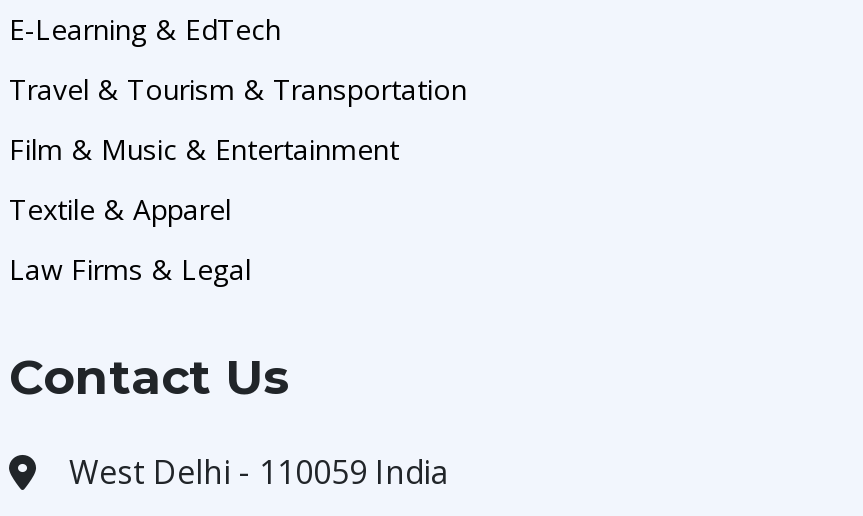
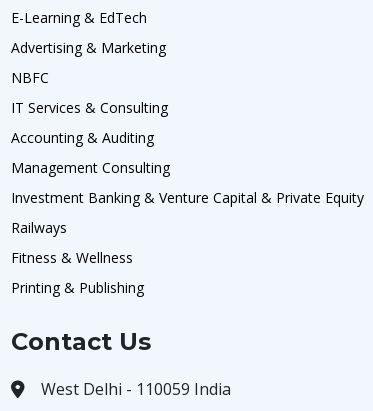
[9,69,467,287] Travel & Tourism & Transportation | Film & Music & Entertainment | Textile & Apparel | Law Firms & Legal -> [11,38,364,297] Advertising & Marketing | NBFC | IT Services & Consulting | Accounting & Auditing | Management Consulting | Investment Banking & Venture Capital & Private Equity | Railways | Fitness & Wellness | Printing & Publishing

